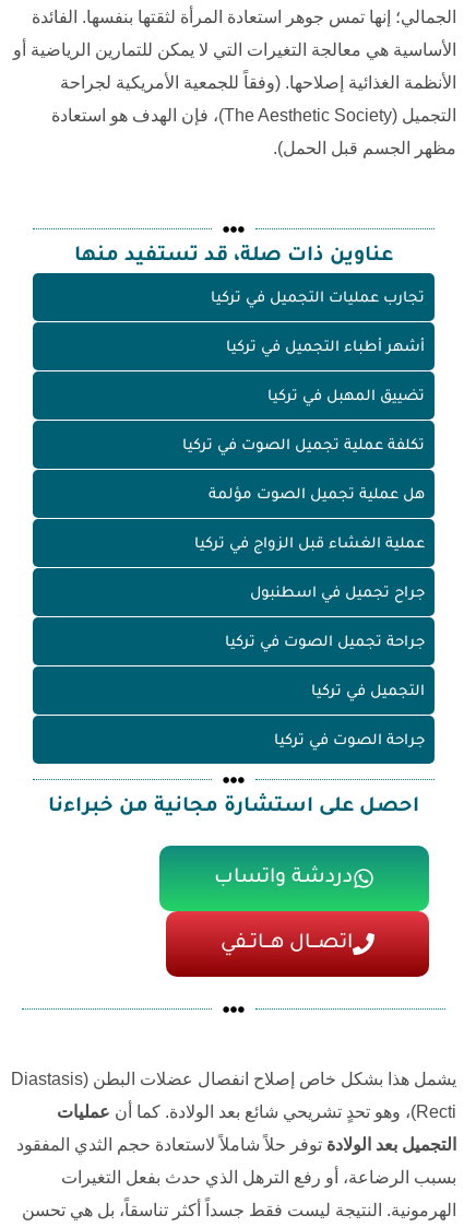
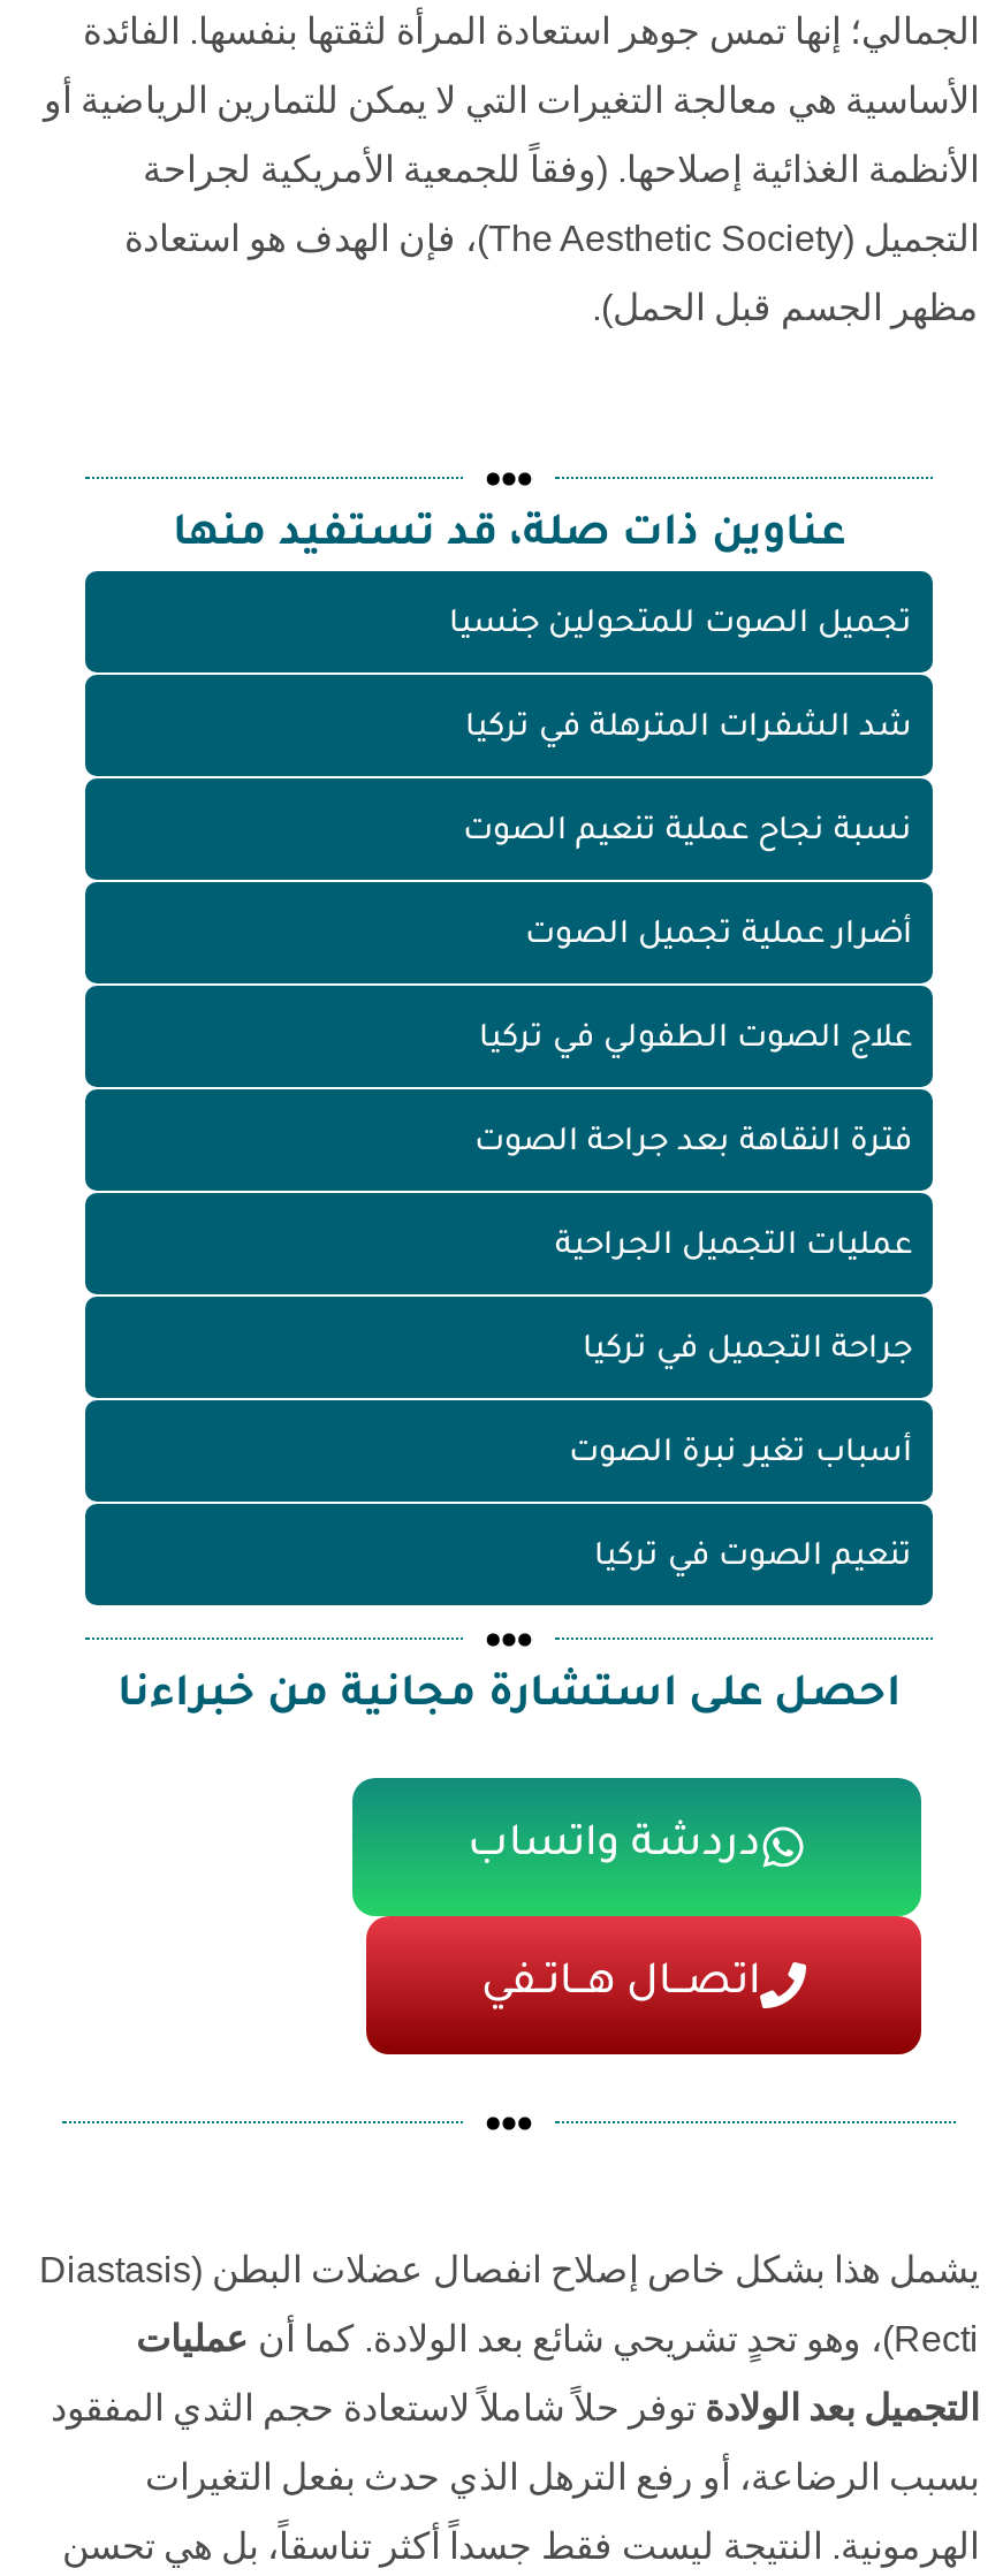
[211,290,425,307] تجارب عمليات التجميل في تركيا -> [449,607,912,642] تجميل الصوت للمتحولين جنسيا
[226,339,425,356] أشهر أطباء التجميل في تركيا -> [465,711,912,745] شد الشفرات المترهلة في تركيا
[267,389,425,405] تضييق المهبل في تركيا -> [463,814,912,849] نسبة نجاح عملية تنعيم الصوت
[182,438,425,454] تكلفة عملية تجميل الصوت في تركيا -> [525,918,912,953] أضرار عملية تجميل الصوت
[209,487,425,503] هل عملية تجميل الصوت مؤلمة -> [479,1022,912,1056] علاج الصوت الطفولي في تركيا
[194,536,425,552] عملية الغشاء قبل الزواج في تركيا -> [474,1125,912,1160] فترة النقاهة بعد جراحة الصوت
[250,585,425,602] جراح تجميل في اسطنبول -> [555,1229,912,1263] عمليات التجميل الجراحية
[225,634,425,651] جراحة تجميل الصوت في تركيا -> [583,1333,912,1367] جراحة التجميل في تركيا
[311,684,425,700] التجميل في تركيا -> [569,1436,912,1471] أسباب تغير نبرة الصوت
[274,733,425,749] جراحة الصوت في تركيا -> [594,1540,912,1574] تنعيم الصوت في تركيا

